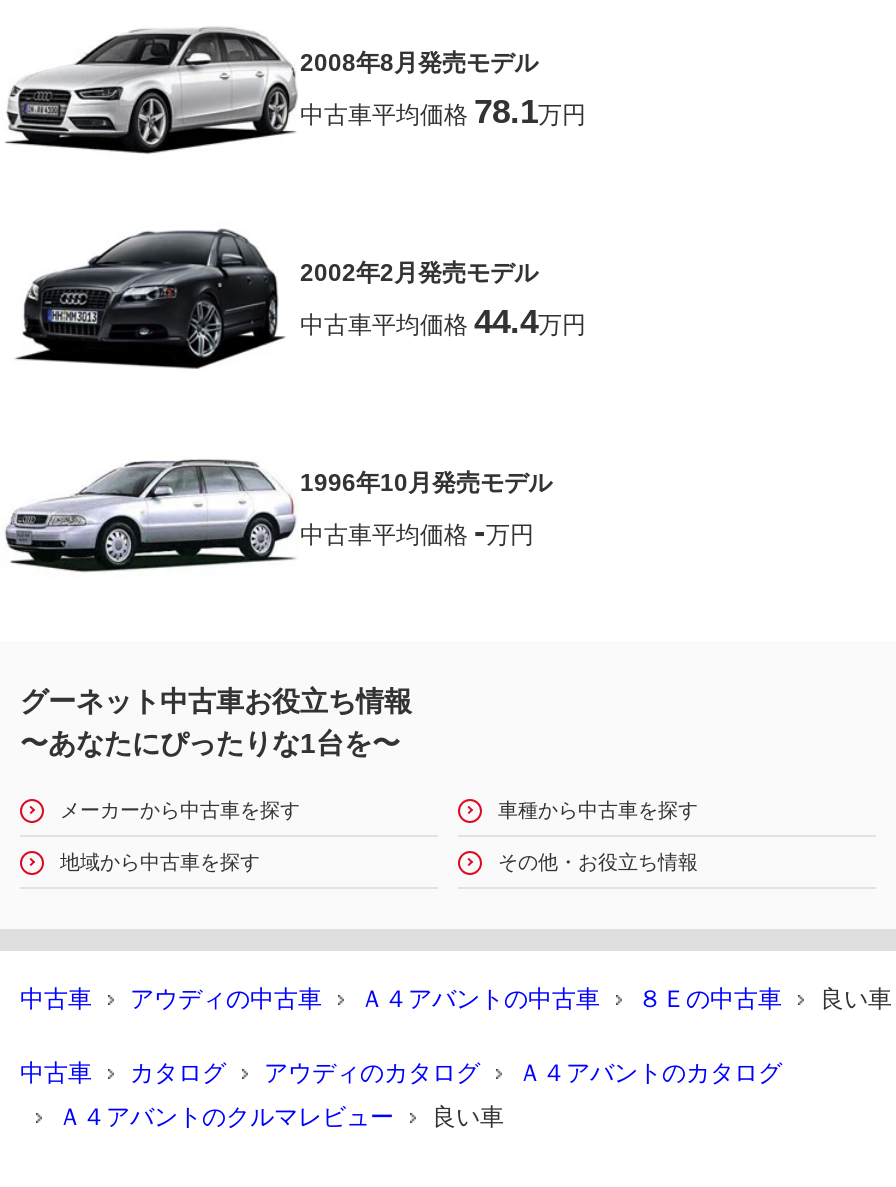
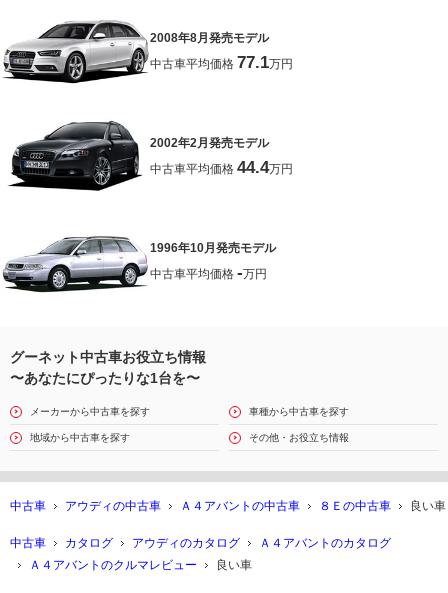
[300,93,586,131] 中古車平均価格 78.1万円 -> [150,53,293,72] 中古車平均価格 77.1万円

